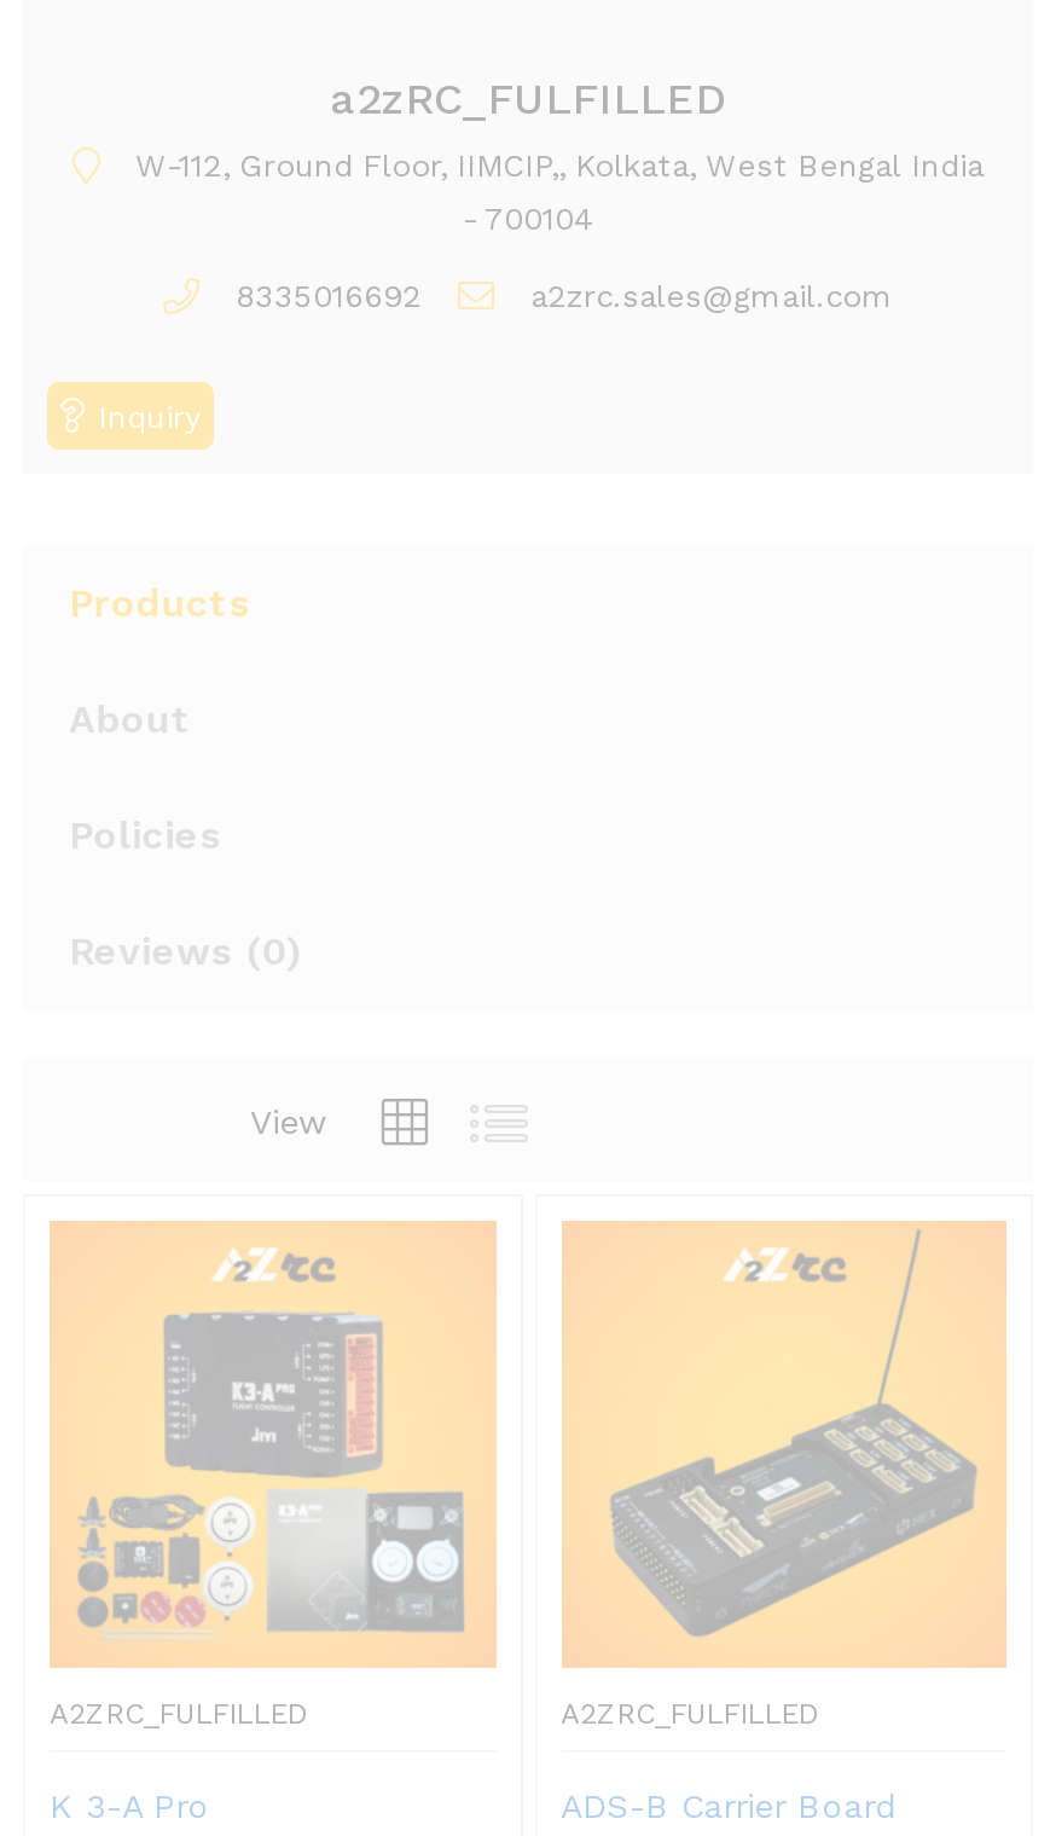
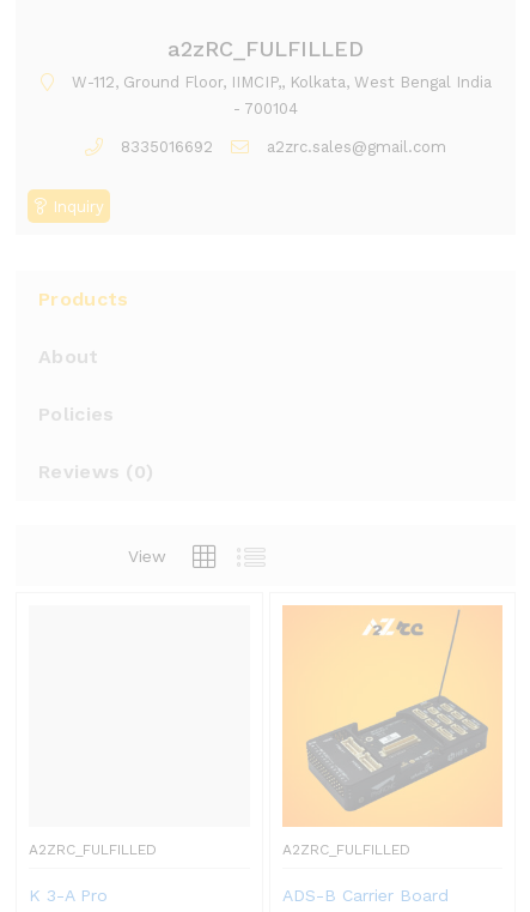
[47,1218,499,1670] [image] -> none

